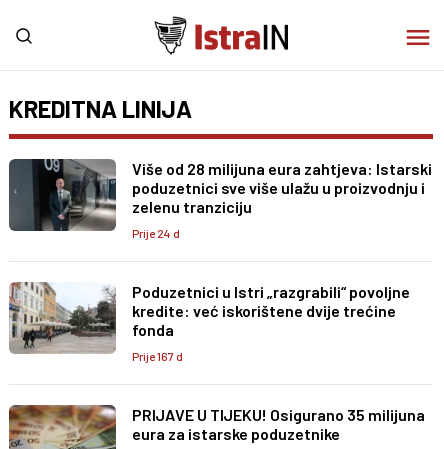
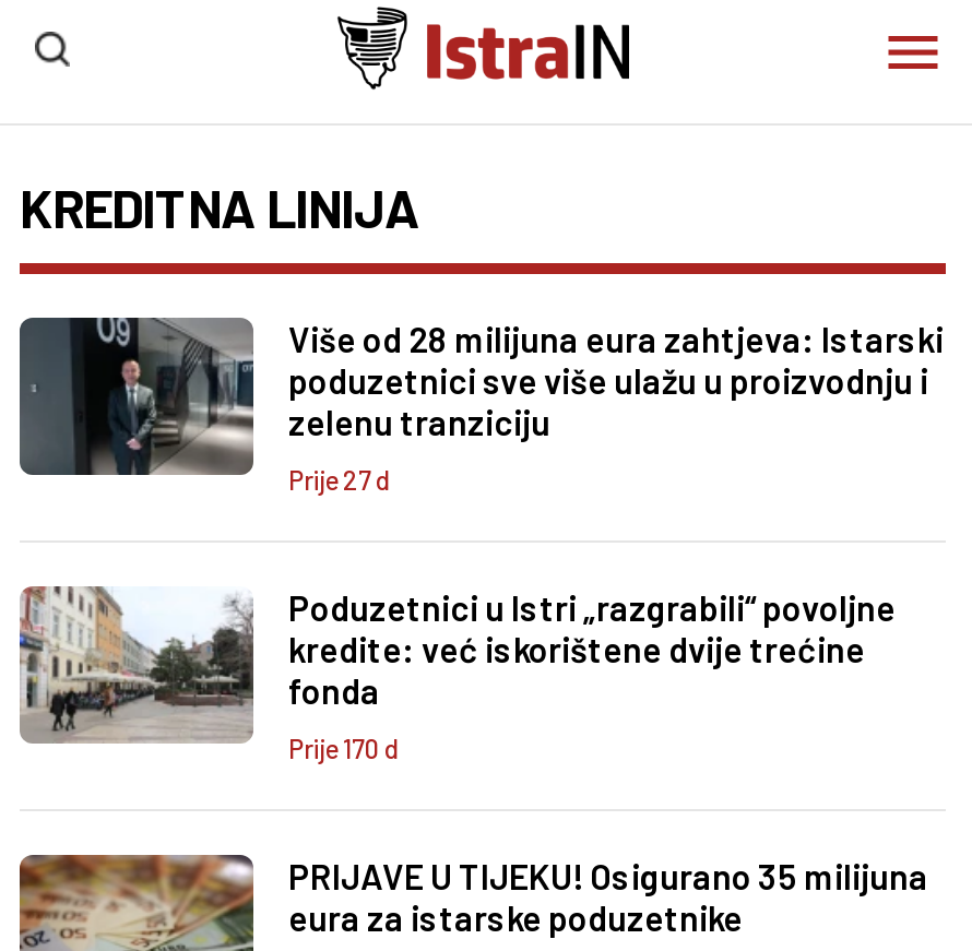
[132,226,180,240] Prije 24 d -> [288,464,391,495] Prije 27 d
[132,349,183,363] Prije 167 d -> [288,733,400,763] Prije 170 d

